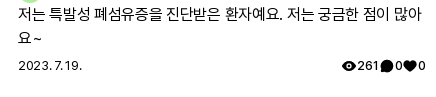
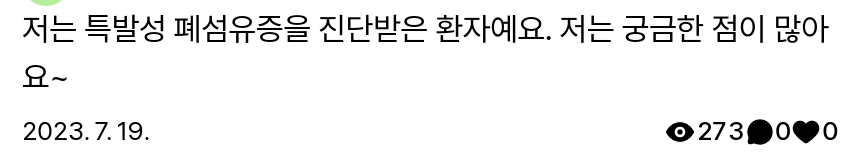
[357,58,379,73] 261 -> [697,116,743,146] 273

